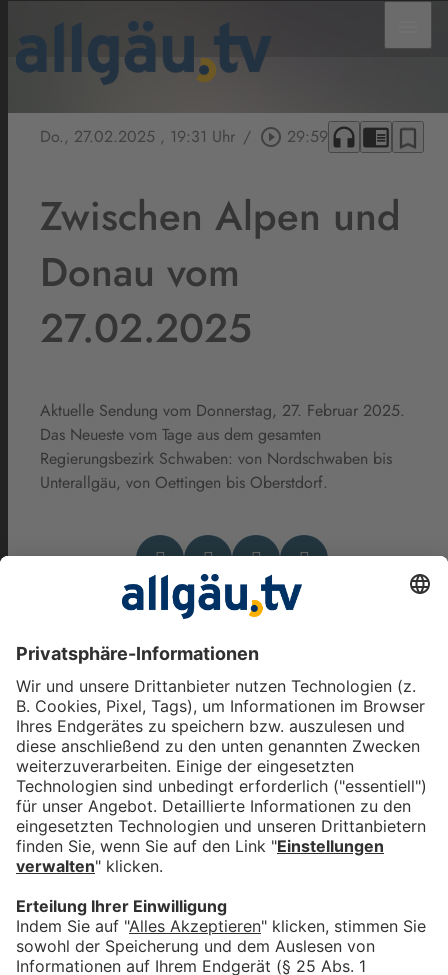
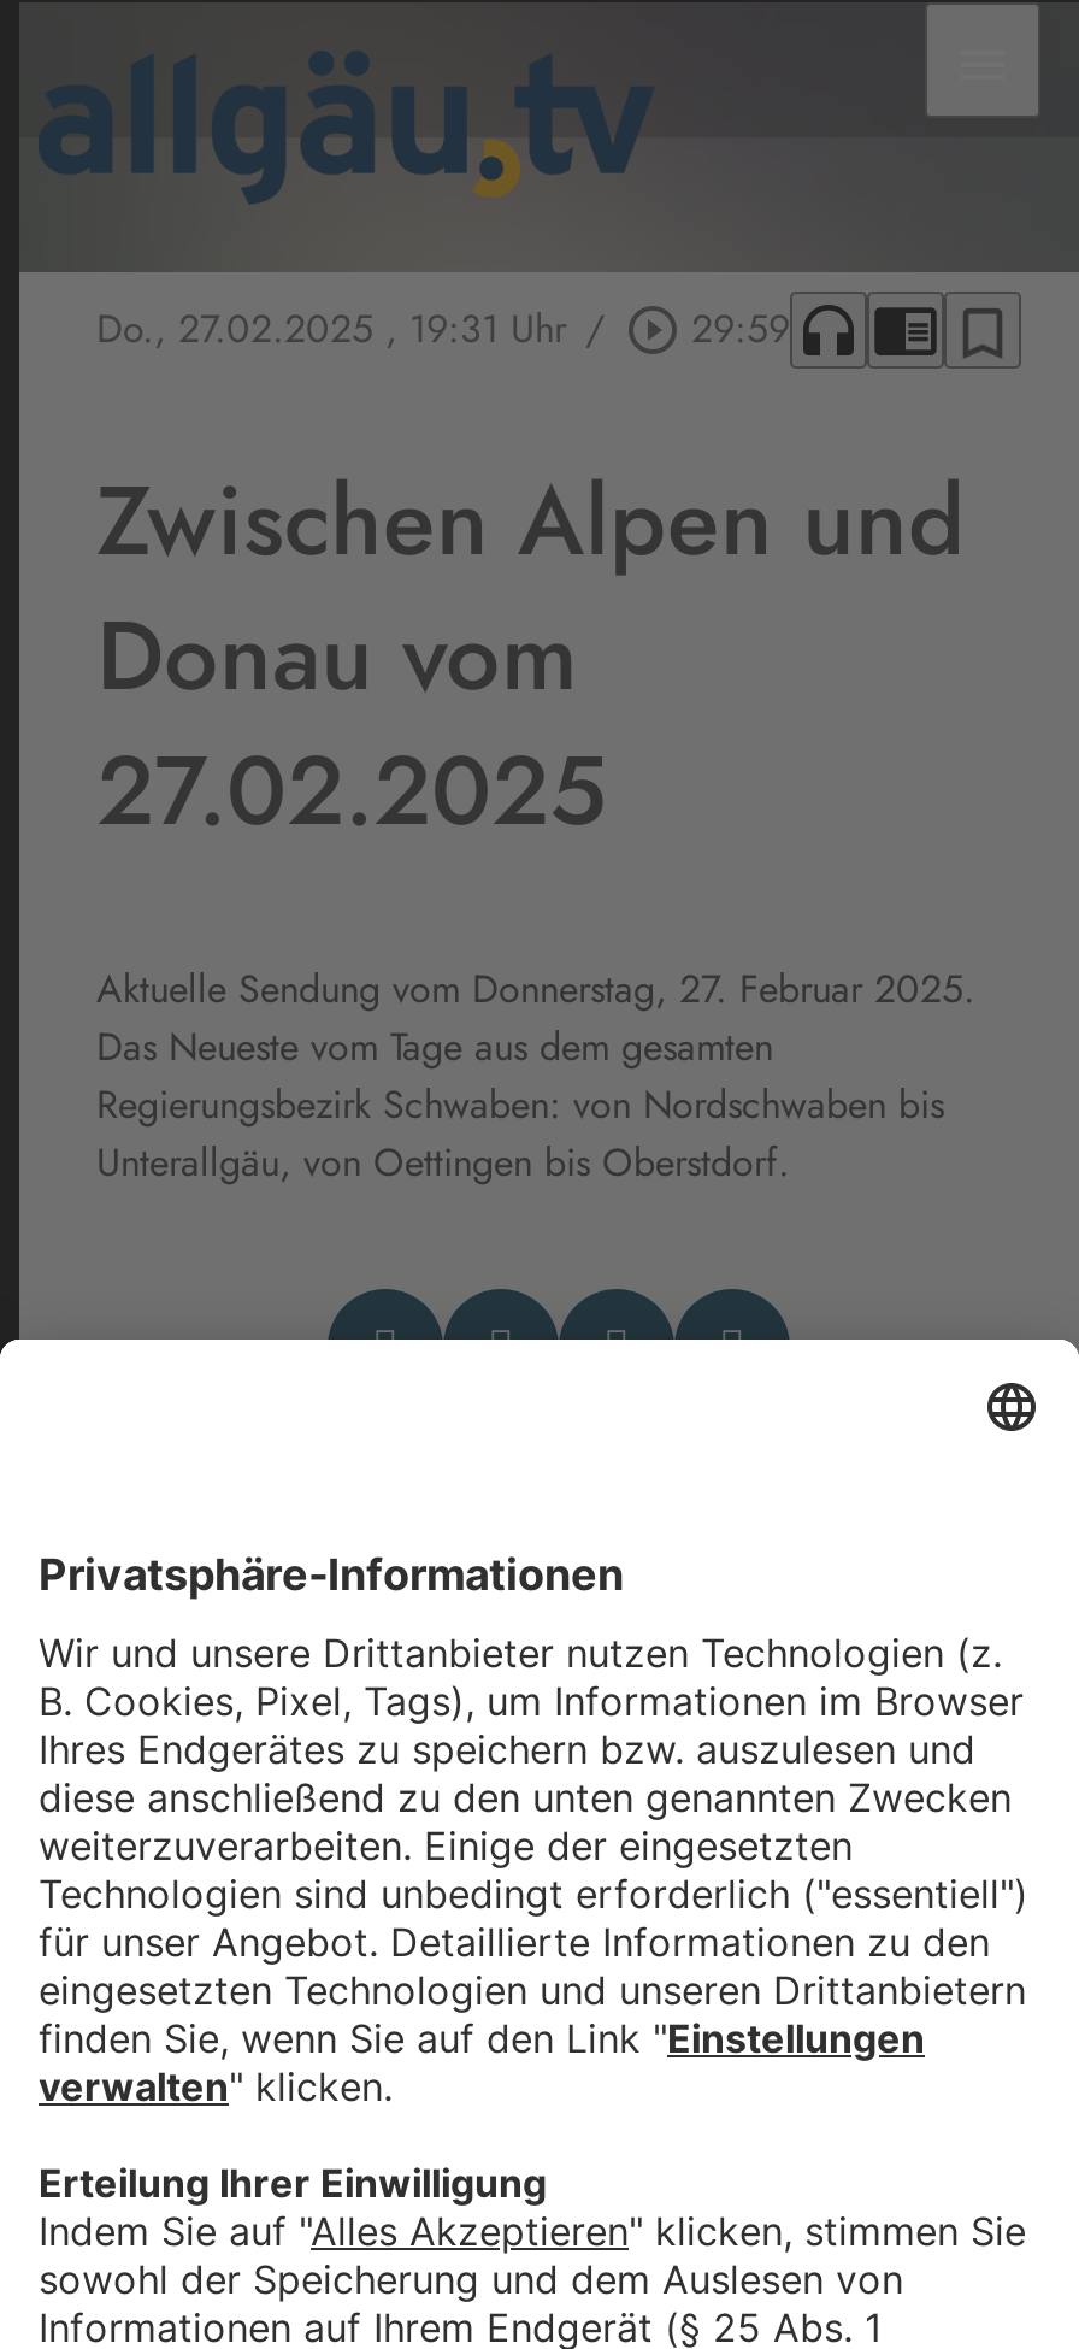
[121,573,303,620] [image] -> none

